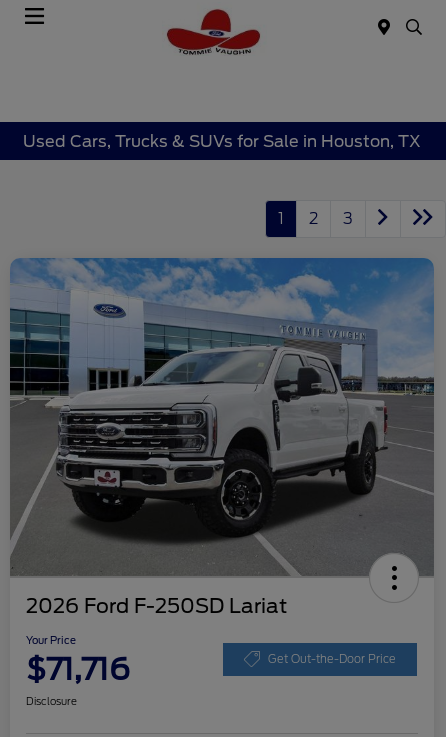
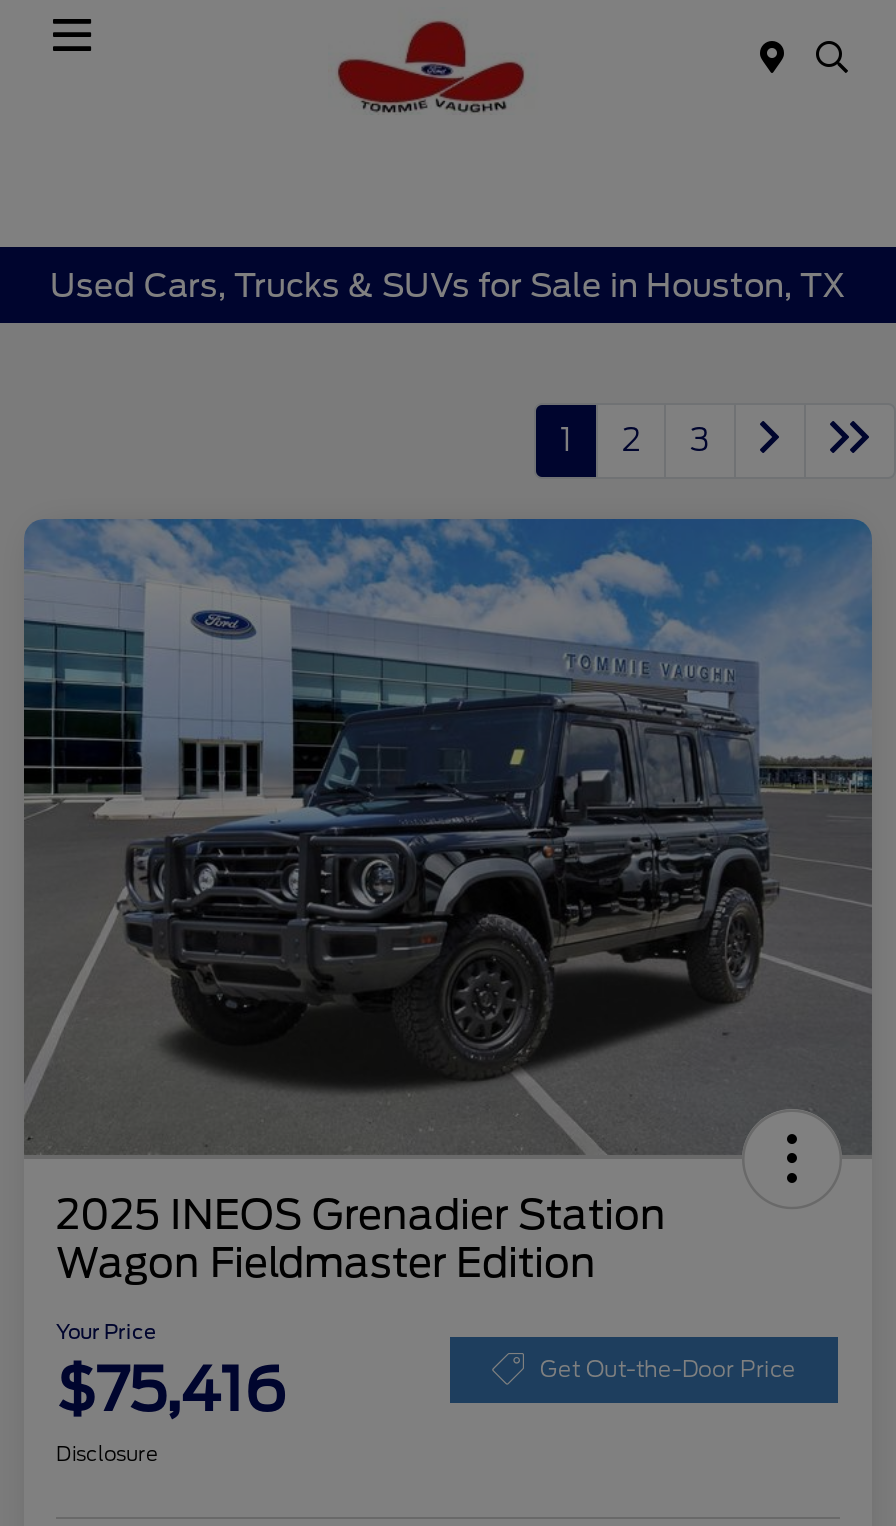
[55,344,388,536] [image] -> [122,691,776,1073] [image]
[26,594,287,618] 2026 Ford F-250SD Lariat -> [56,1191,666,1287] 2025 INEOS Grenadier Station | Wagon Fieldmaster Edition
[26,651,130,687] $71,716 -> [56,1353,286,1425] $75,416

